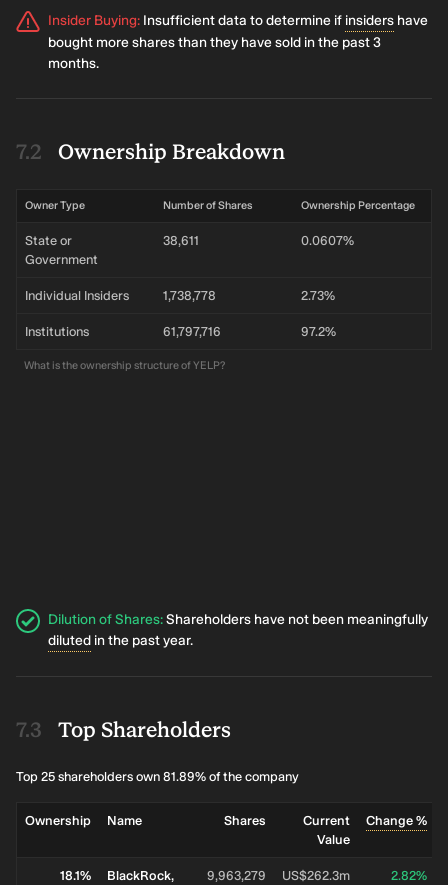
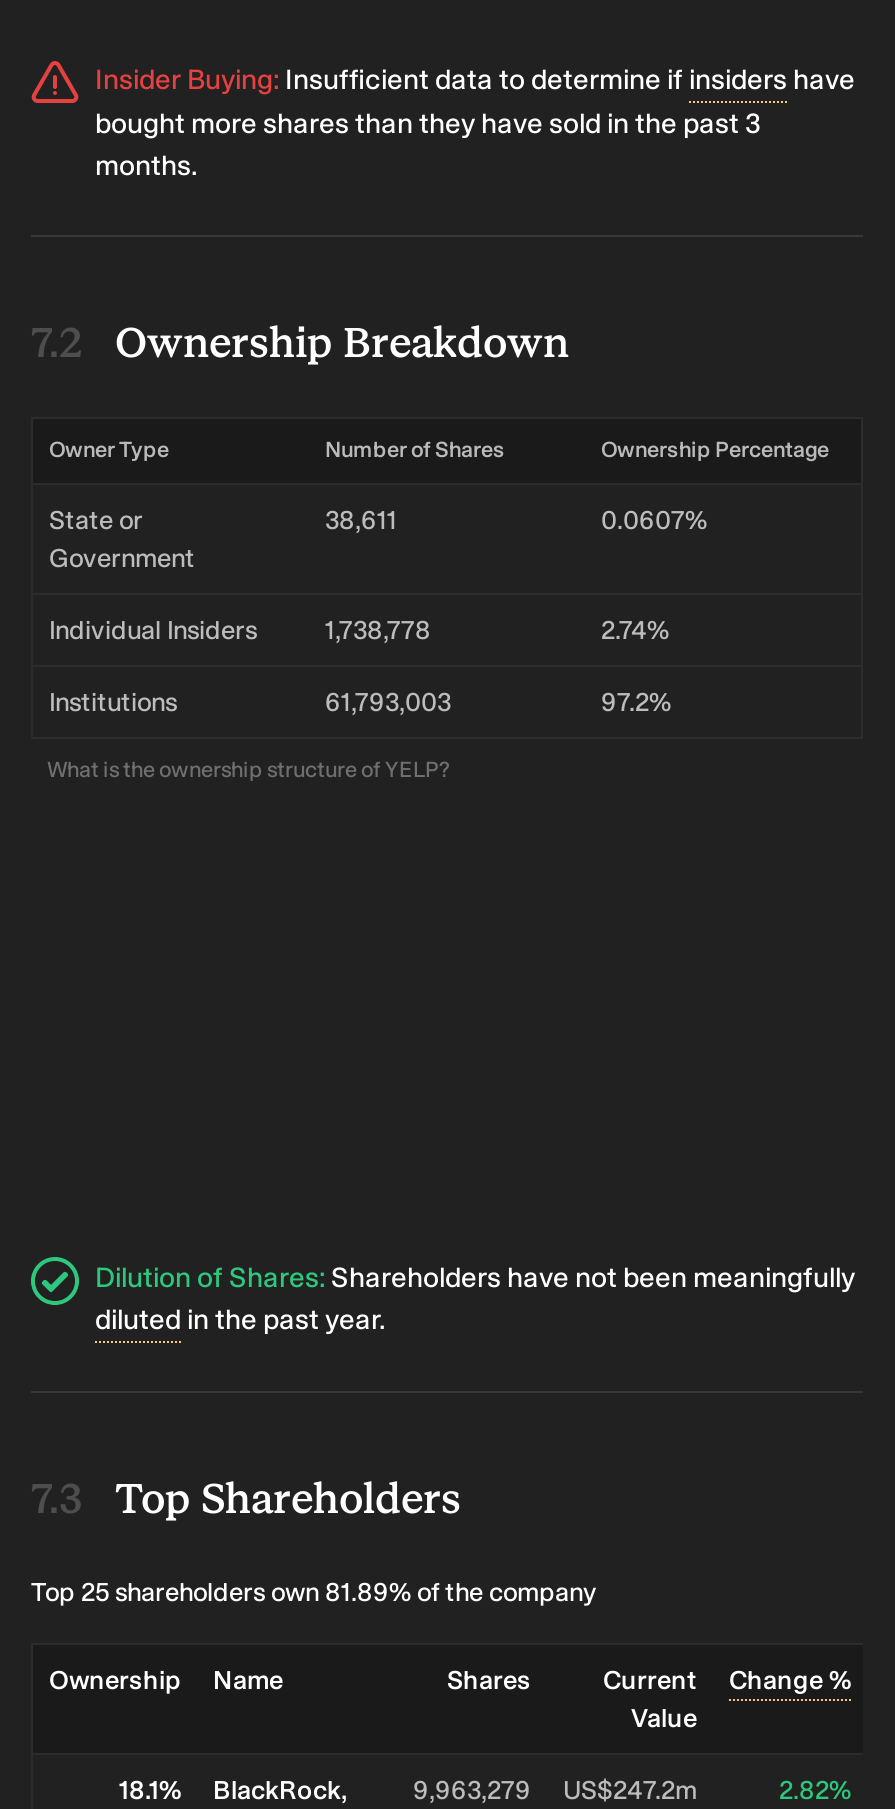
[301,288,335,303] 2.73% -> [601,615,669,645] 2.74%
[163,324,221,339] 61,797,716 -> [325,687,451,717] 61,793,003
[207,868,350,883] 9,963,279 US$262.3m -> [413,1775,697,1805] 9,963,279 US$247.2m

